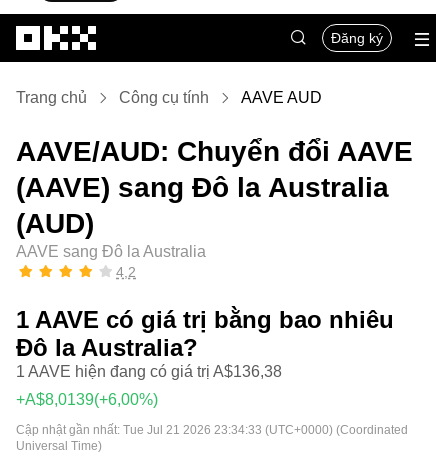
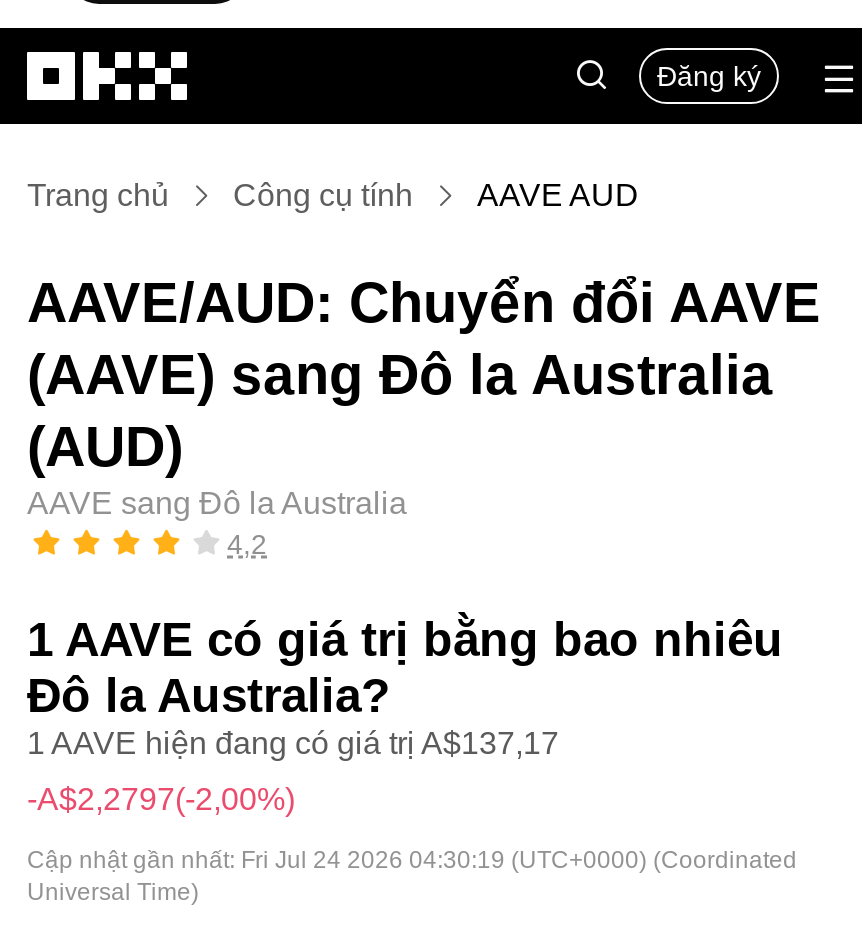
[16,363,282,380] 1 AAVE hiện đang có giá trị A$136,38 -> [27,726,559,760] 1 AAVE hiện đang có giá trị A$137,17
[16,391,158,408] +A$8,0139(+6,00%) -> [27,782,295,816] -A$2,2797(-2,00%)
[16,423,408,437] Cập nhật gần nhất: Tue Jul 21 2026 23:34:33 (UTC+0000) (Coordinated -> [27,846,797,874] Cập nhật gần nhất: Fri Jul 24 2026 04:30:19 (UTC+0000) (Coordinated

